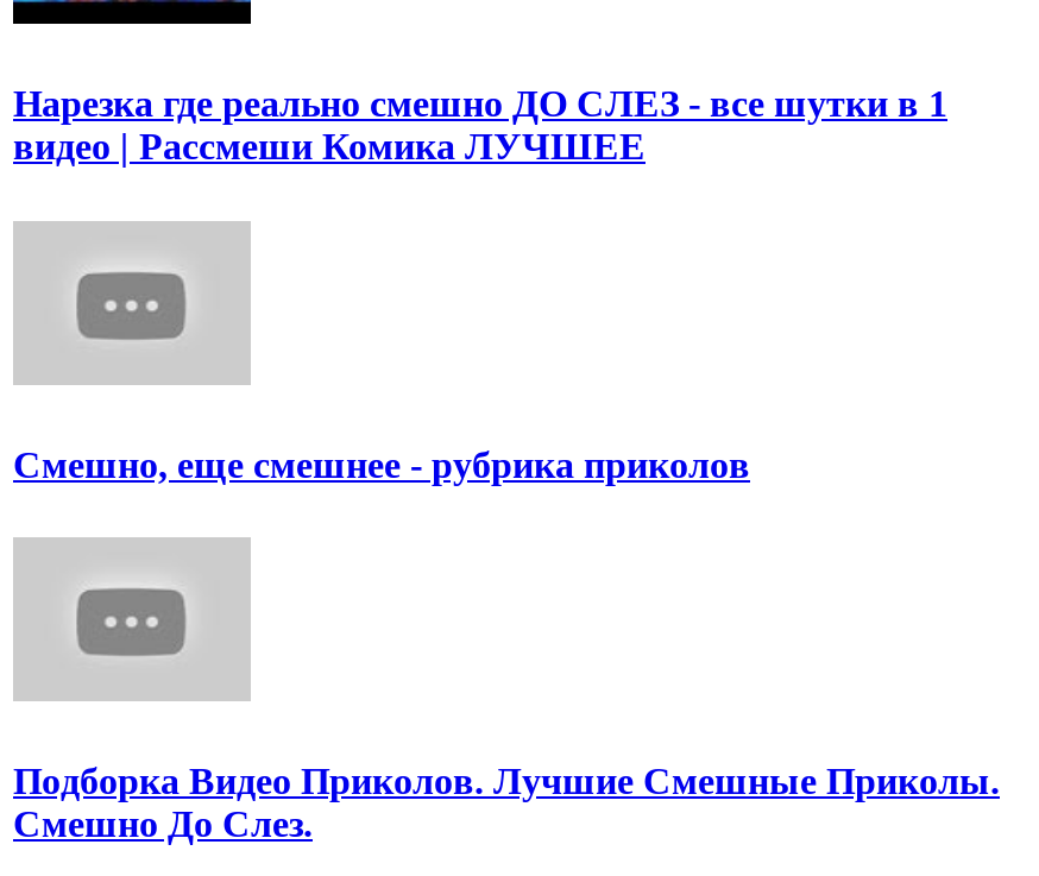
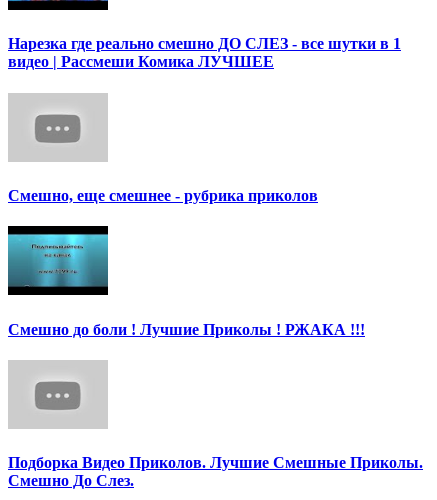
none -> [7,225,365,337] [image] | Смешно до боли ! Лучшие Приколы ! РЖАКА !!!

